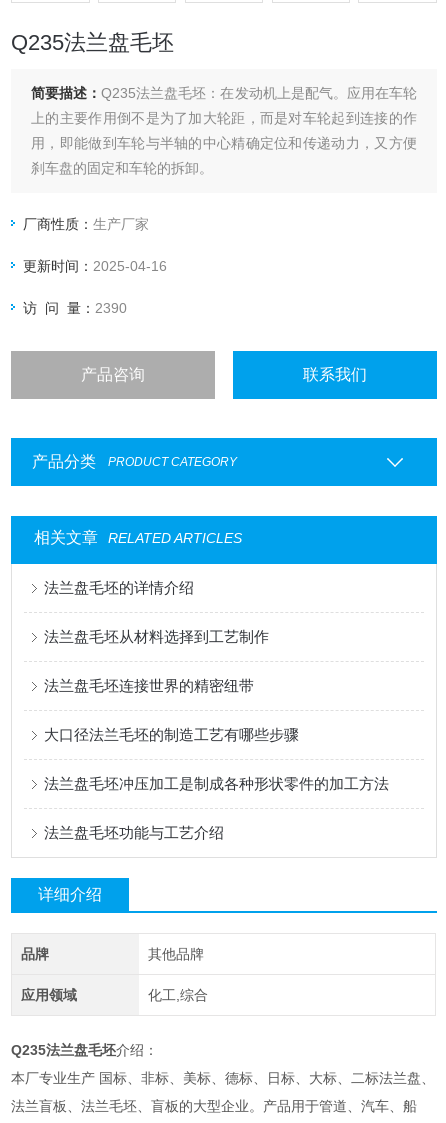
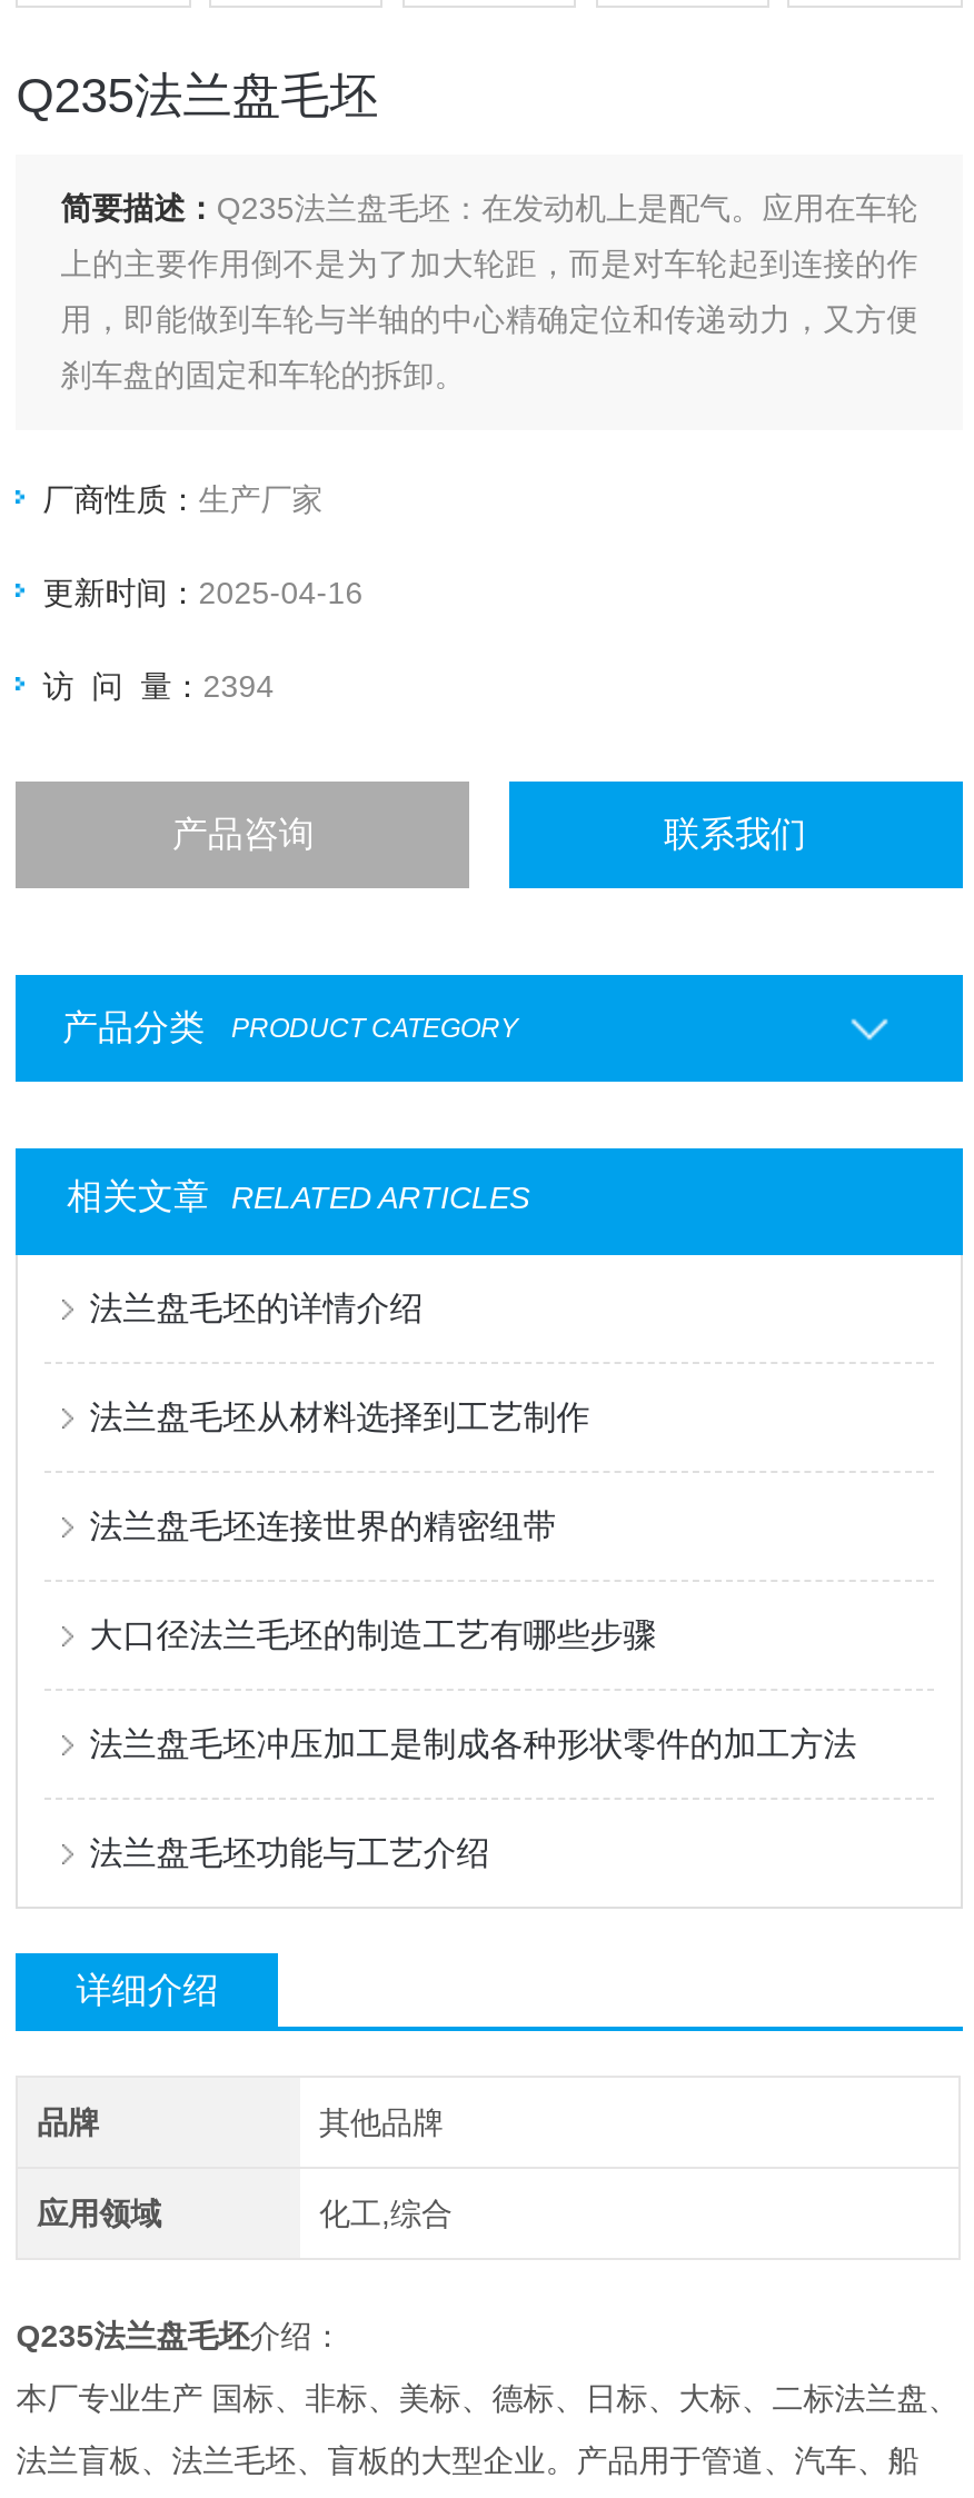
[23,300,127,316] 访 问 量：2390 -> [43,668,274,704] 访 问 量：2394

